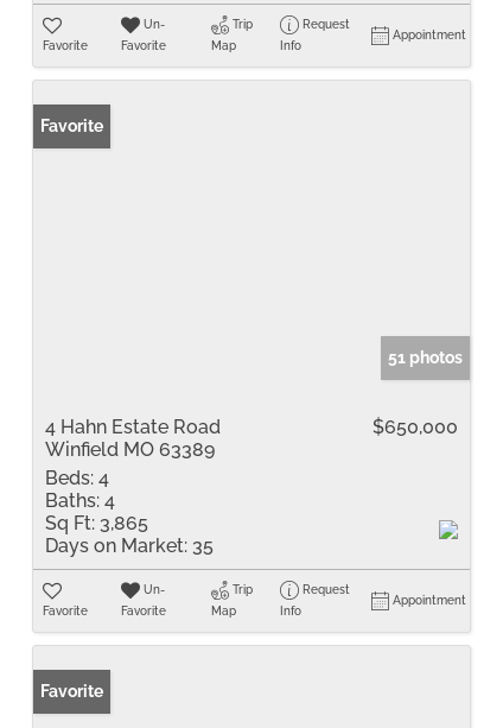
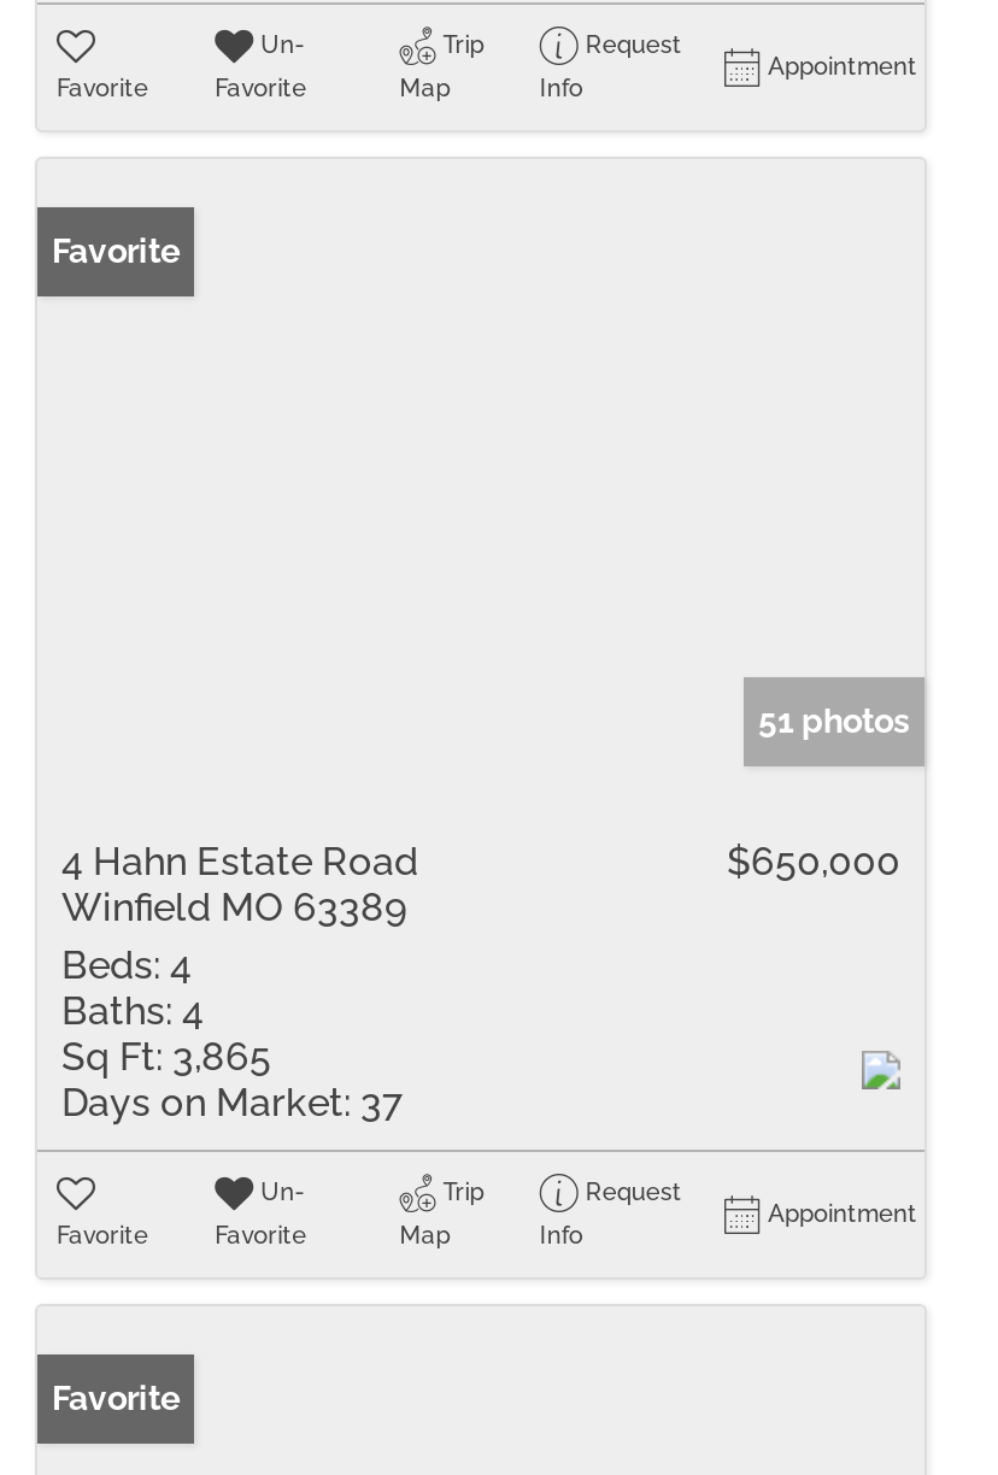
[45,534,214,557] Days on Market: 35 -> [61,1080,404,1126] Days on Market: 37

